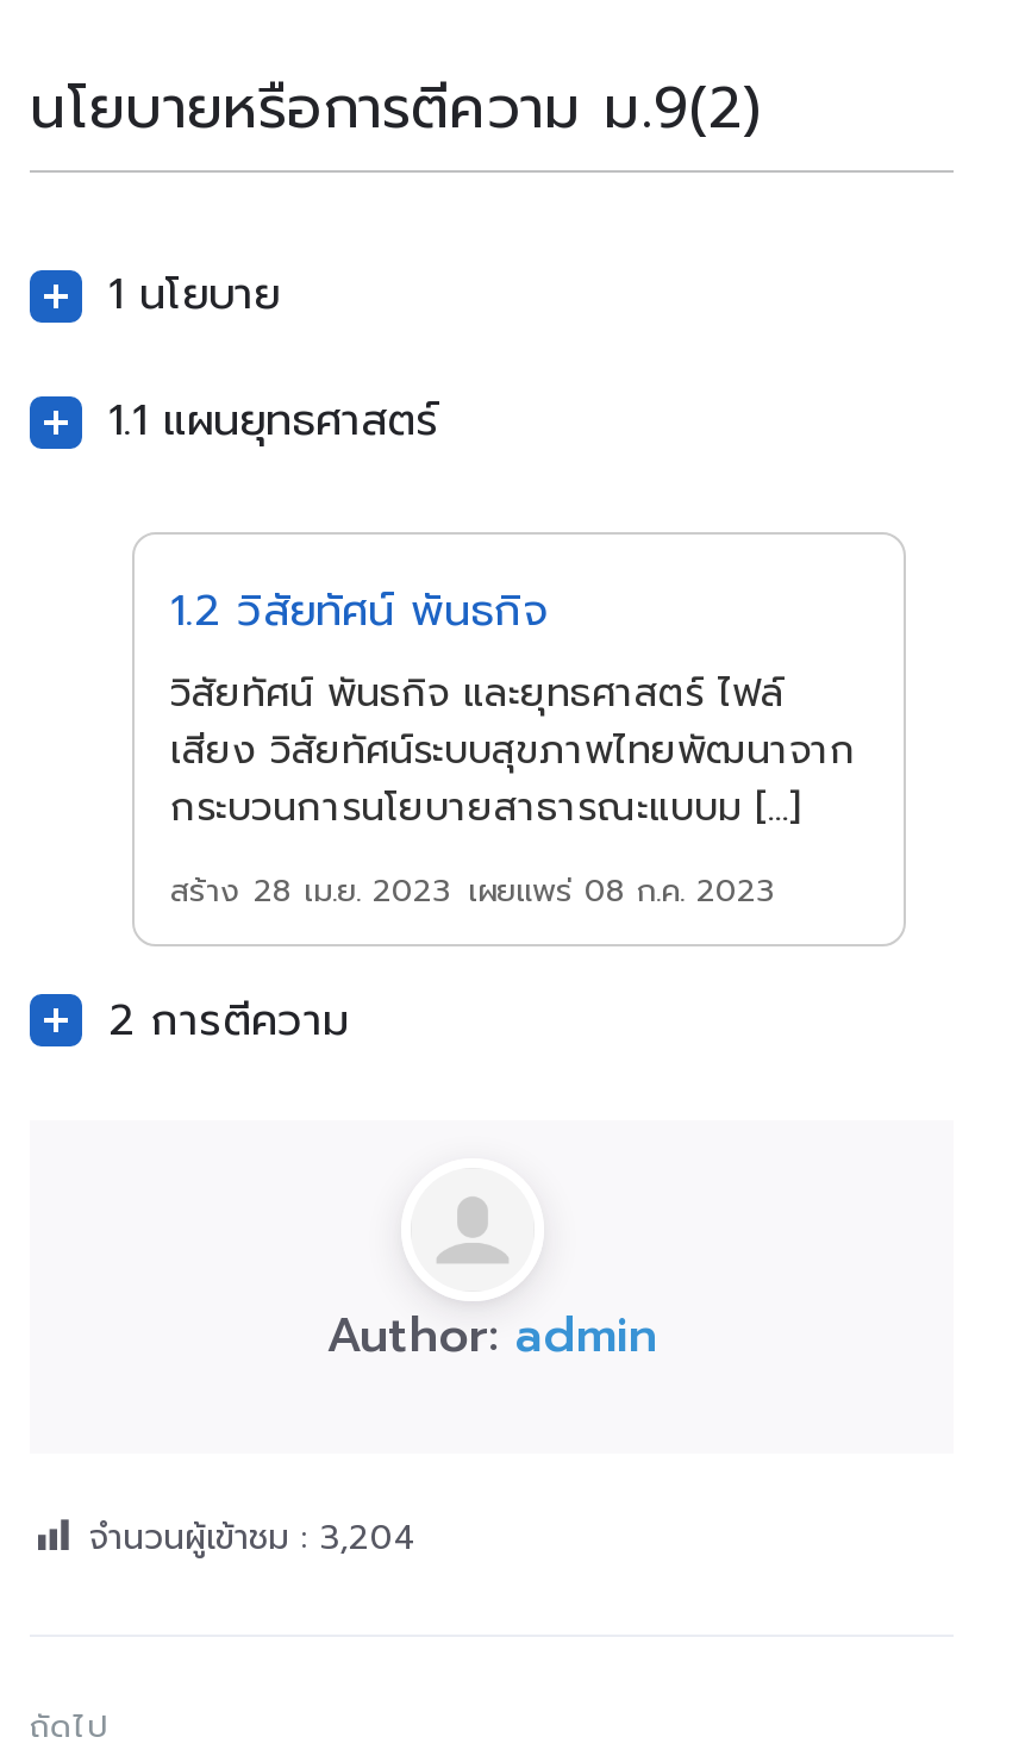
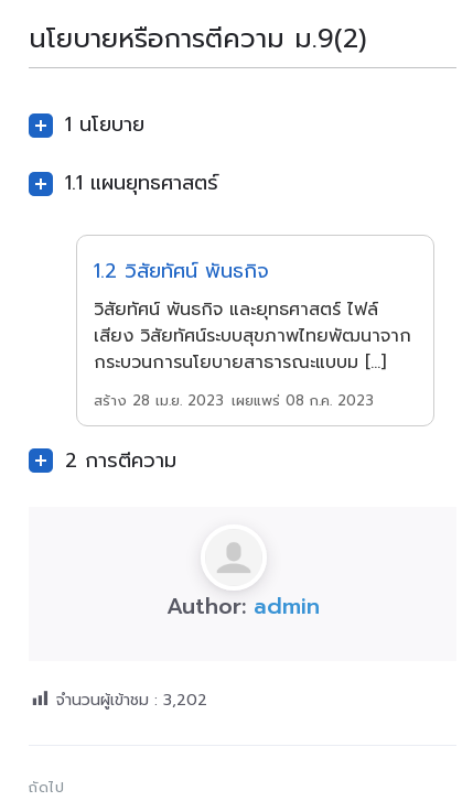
[89,1512,418,1562] จำนวนผู้เข้าชม : 3,204 -> [56,688,207,711] จำนวนผู้เข้าชม : 3,202

